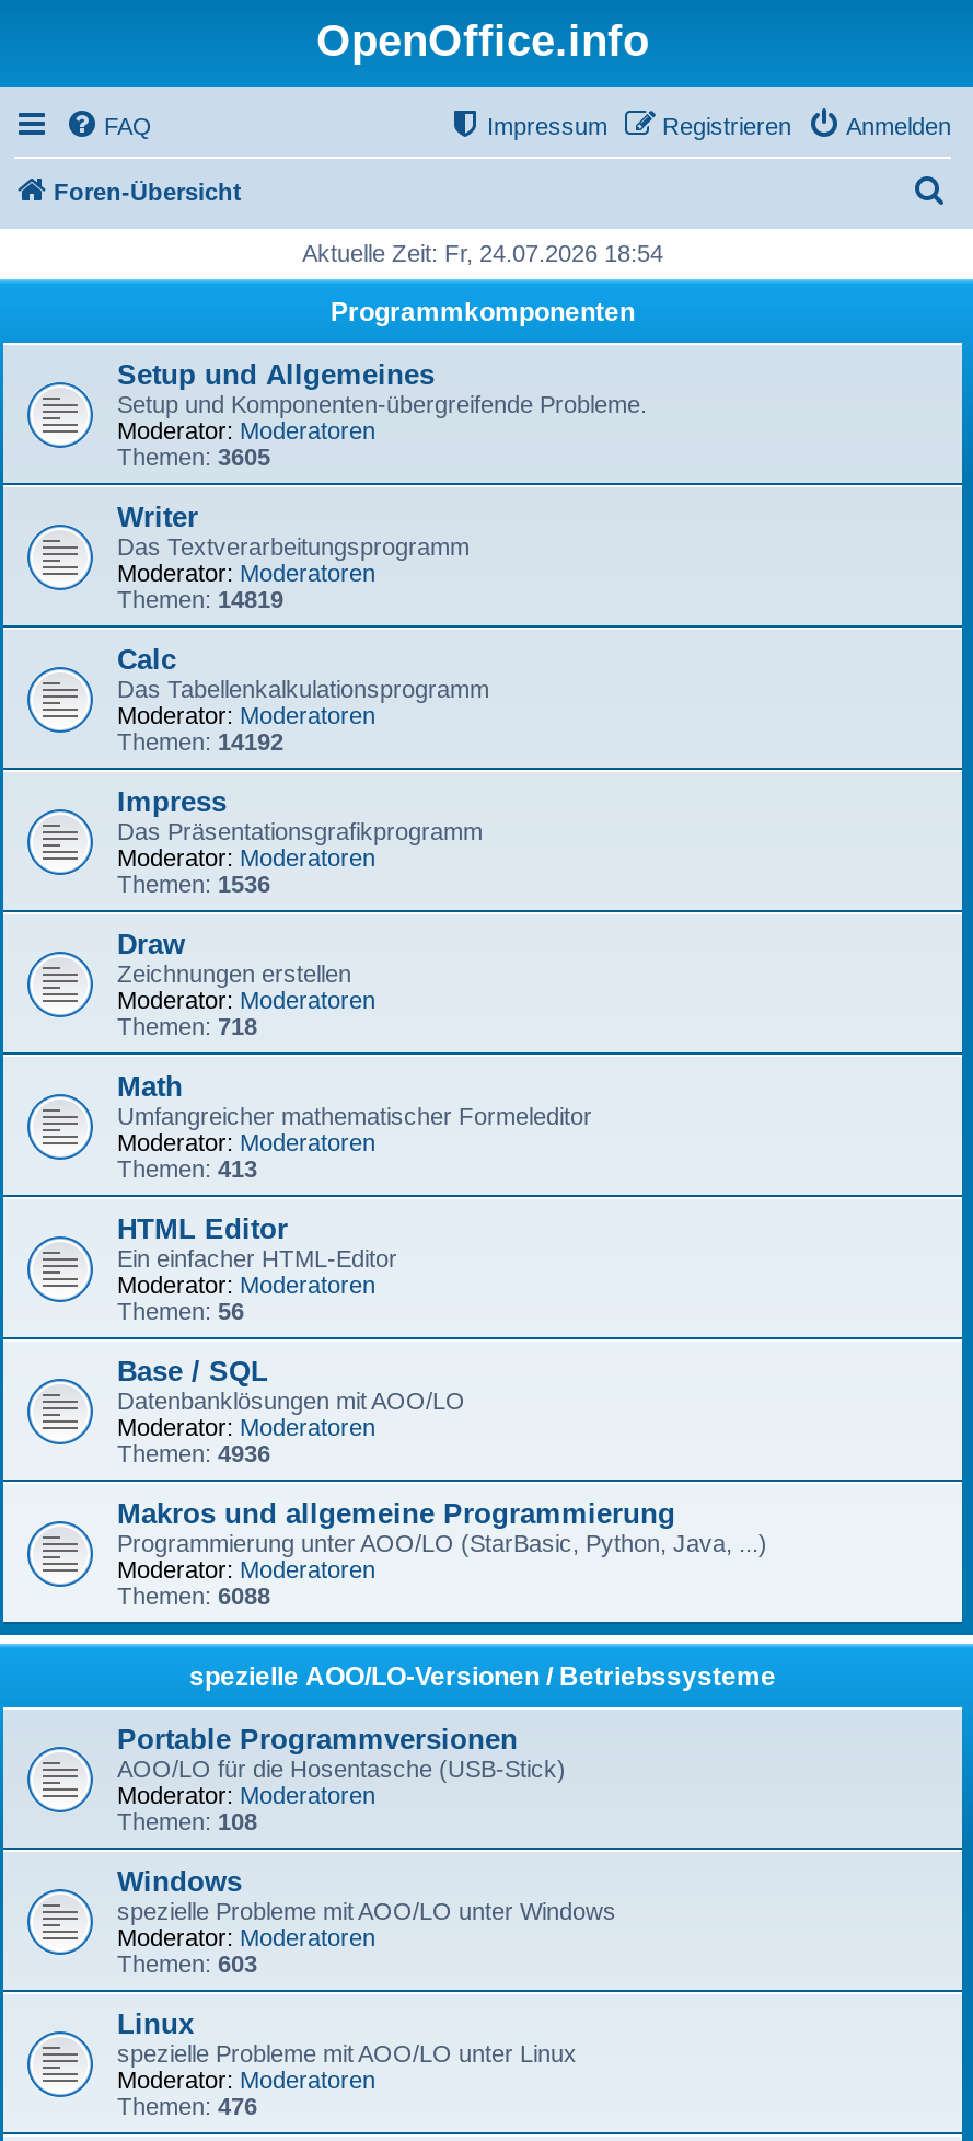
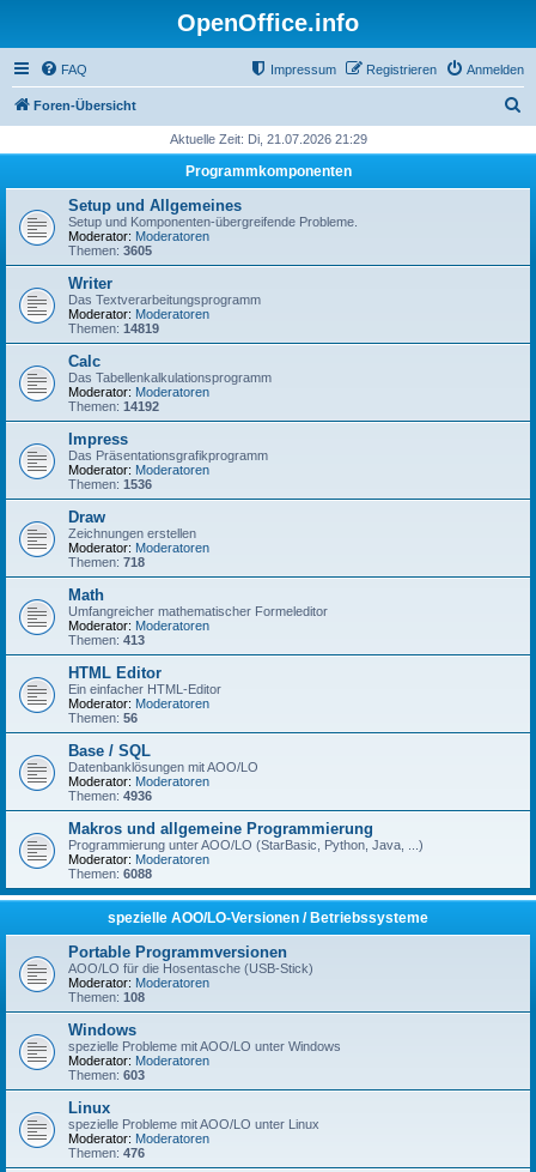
[302,240,663,266] Aktuelle Zeit: Fr, 24.07.2026 18:54 -> [169,132,367,146] Aktuelle Zeit: Di, 21.07.2026 21:29

